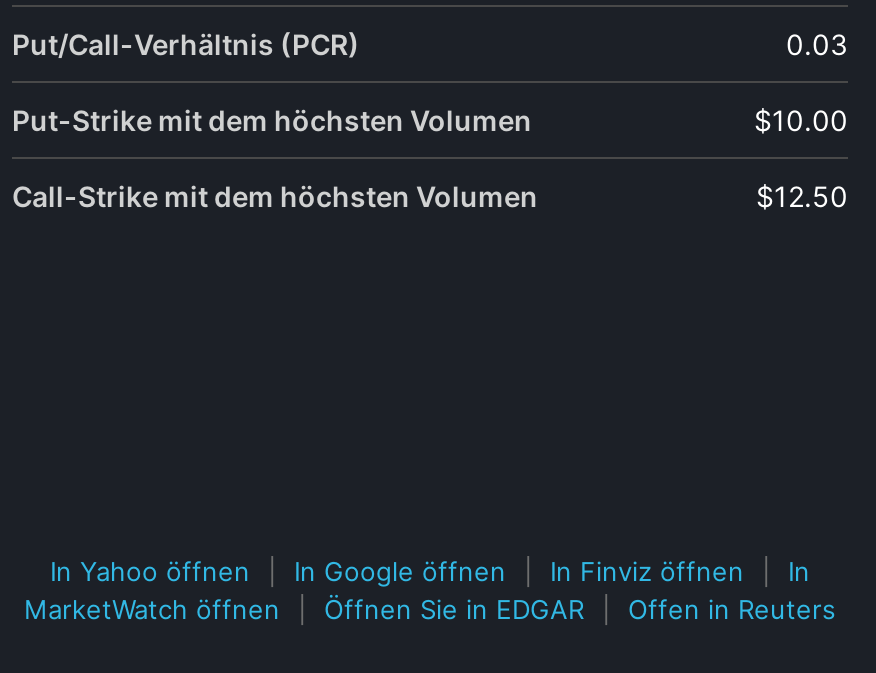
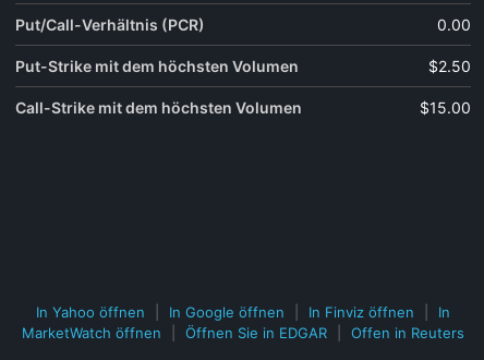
[786,26,848,60] 0.03 -> [437,15,471,33] 0.00
[754,102,848,136] $10.00 -> [428,56,471,75] $2.50
[756,178,848,212] $12.50 -> [420,98,471,116] $15.00

